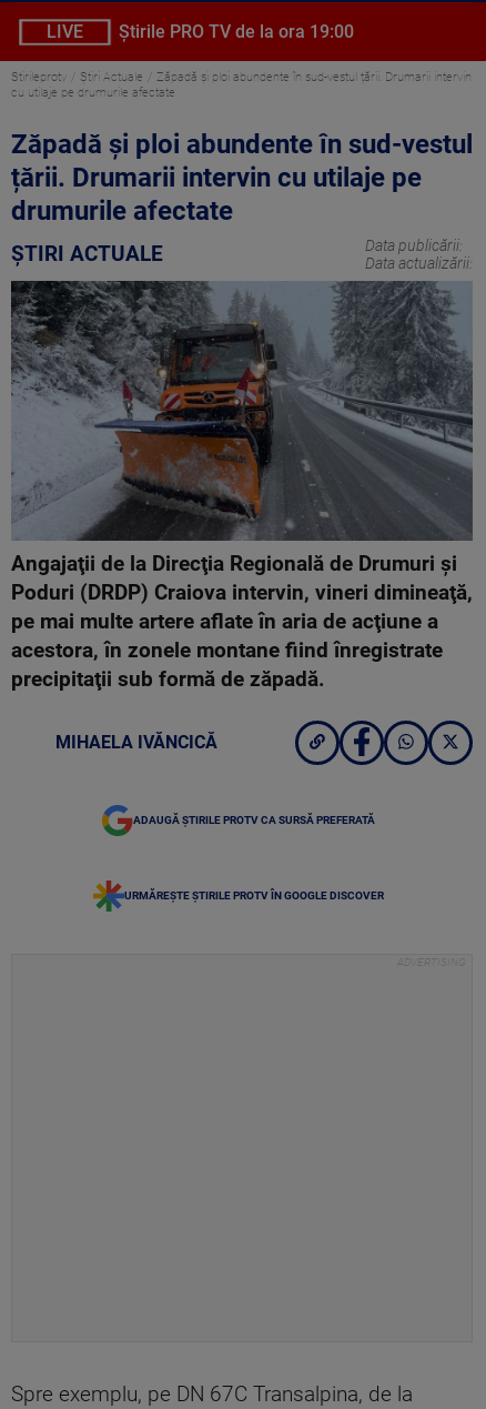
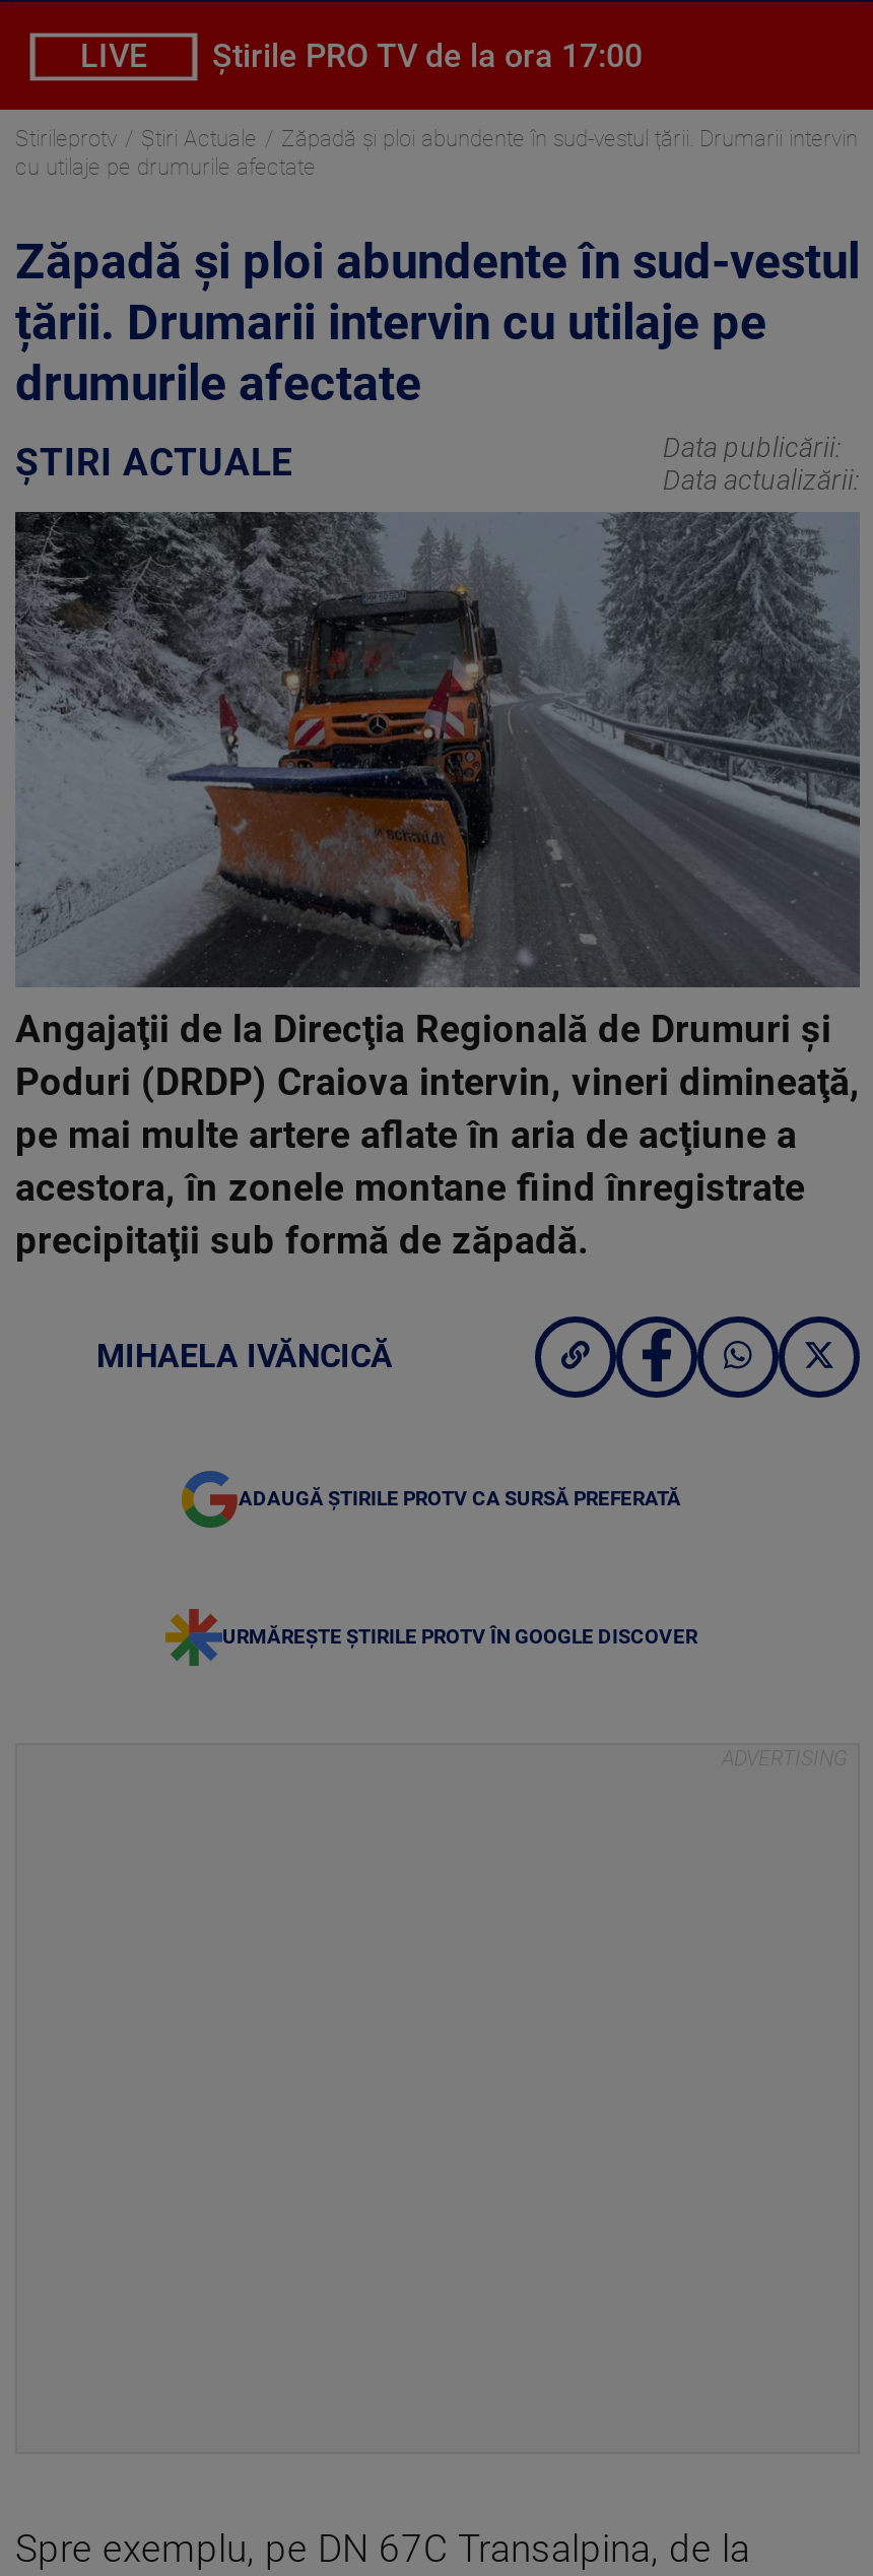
[119,21,354,42] Știrile PRO TV de la ora 19:00 -> [212,37,643,75] Știrile PRO TV de la ora 17:00

